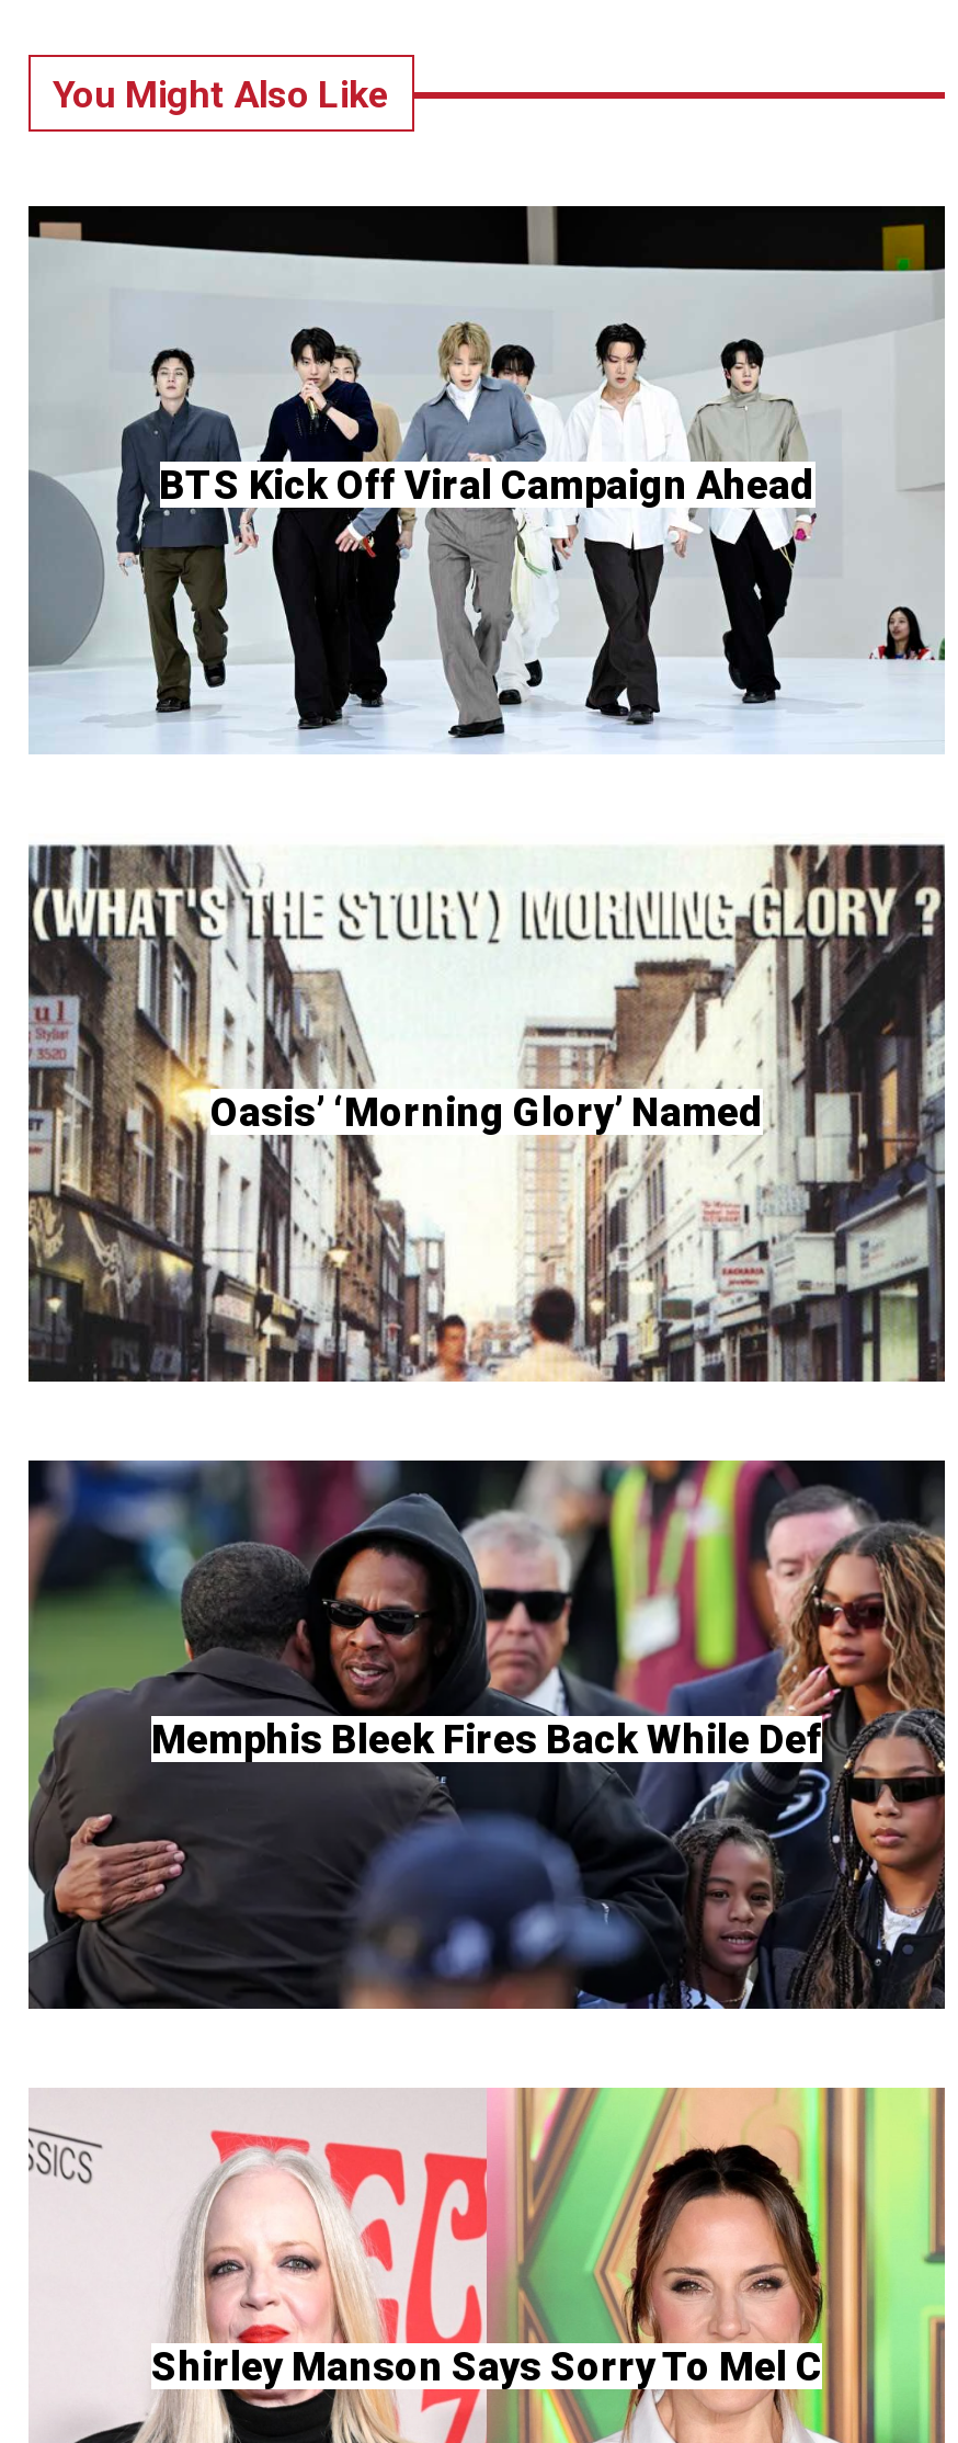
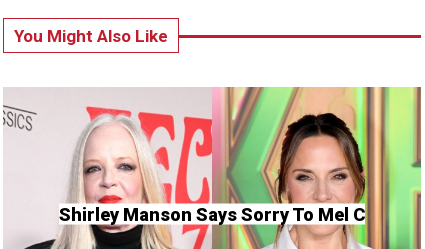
[26,204,947,754] [image] | BTS Kick Off Viral Campaign Ahead -> none
[26,842,947,1384] [image] | Oasis’ ‘Morning Glory’ Named -> none
[26,1458,947,2013] [image] | Memphis Bleek Fires Back While Def -> none

